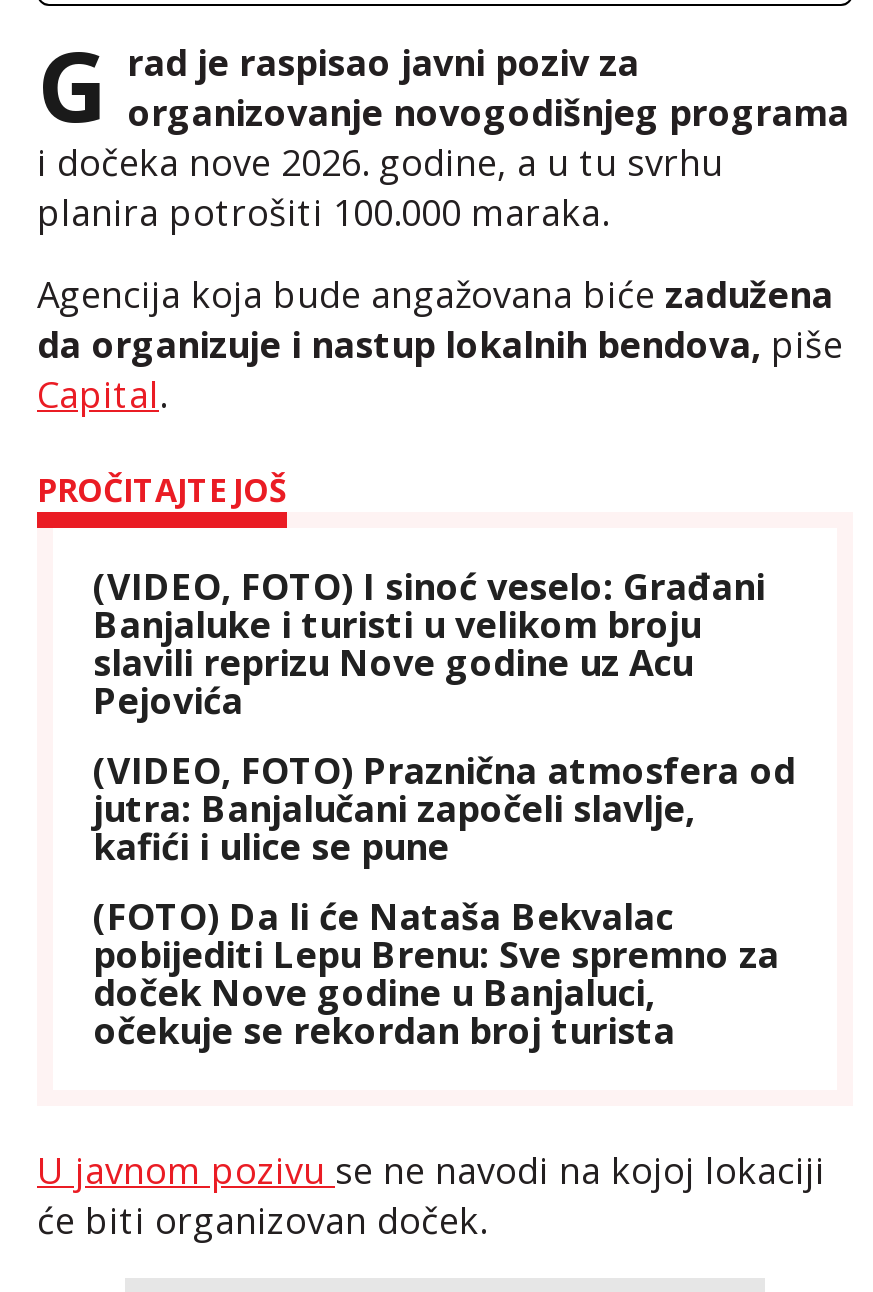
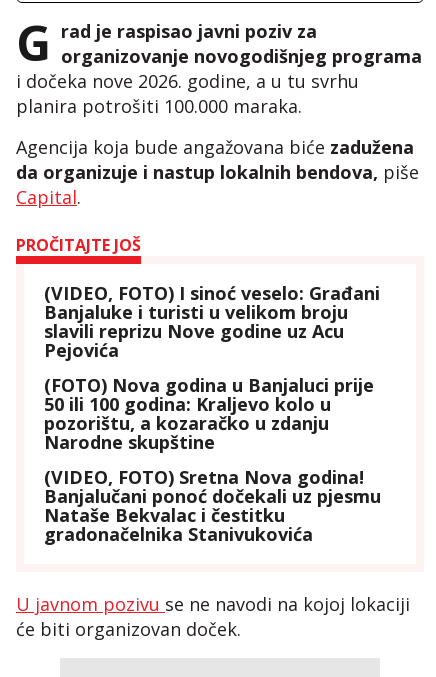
[93,747,795,871] (VIDEO, FOTO) Praznična atmosfera od | jutra: Banjalučani započeli slavlje, | kafići i ulice se pune -> [44,373,374,454] (FOTO) Nova godina u Banjaluci prije | 50 ili 100 godina: Kraljevo kolo u | pozorištu, a kozaračko u zdanju | Narodne skupštine
[93,893,779,1055] (FOTO) Da li će Nataša Bekvalac | pobijediti Lepu Brenu: Sve spremno za | doček Nove godine u Banjaluci, | očekuje se rekordan broj turista -> [44,465,381,546] (VIDEO, FOTO) Sretna Nova godina! | Banjalučani ponoć dočekali uz pjesmu | Nataše Bekvalac i čestitku | gradonačelnika Stanivukovića

